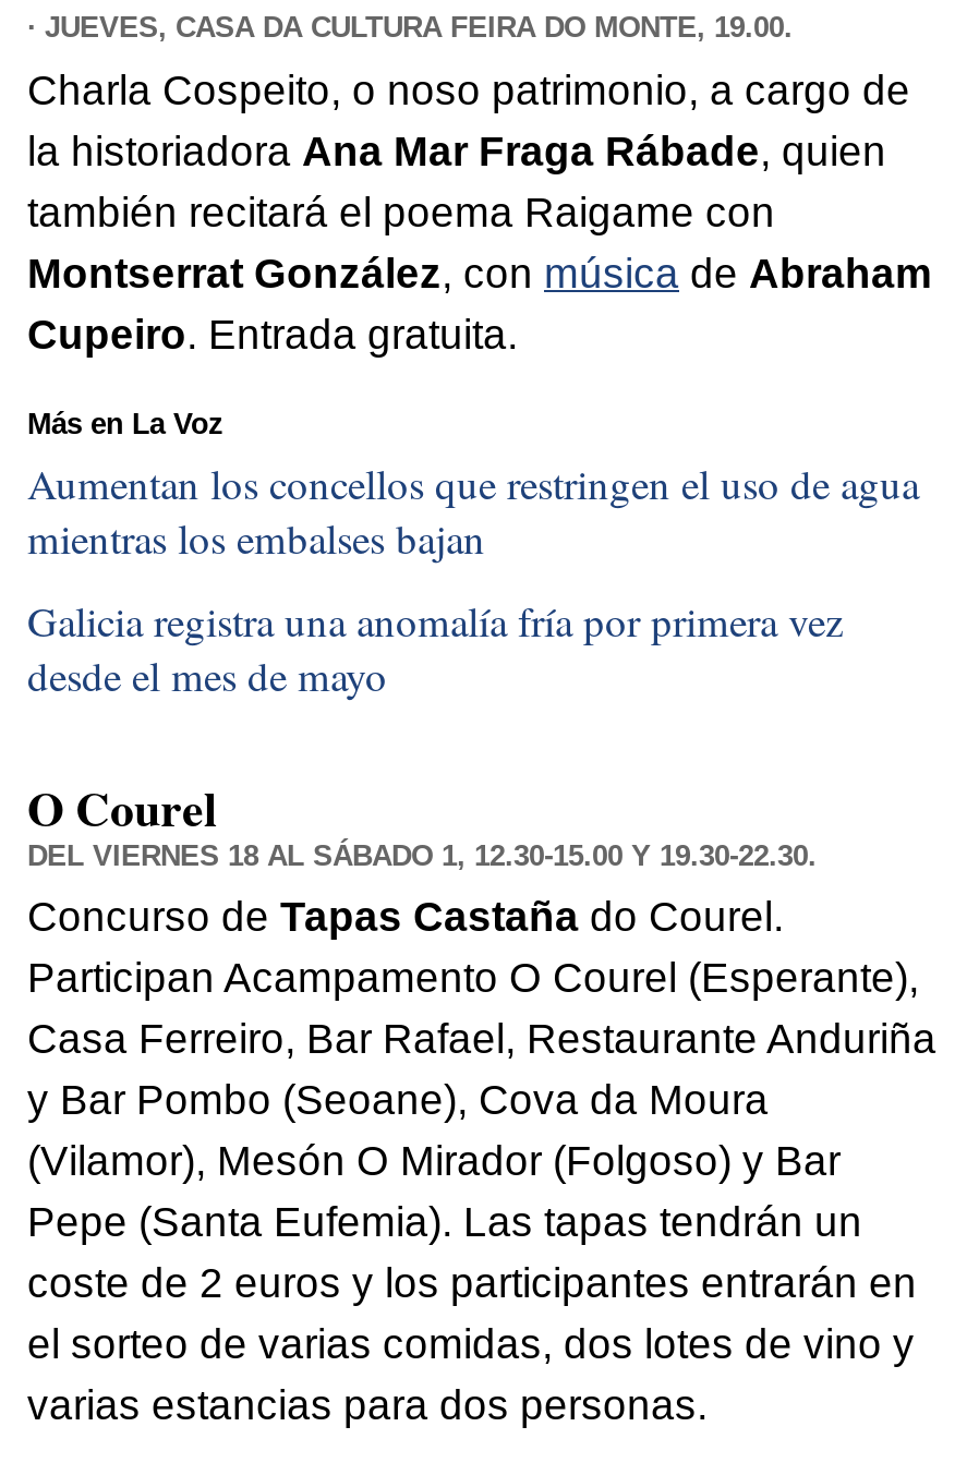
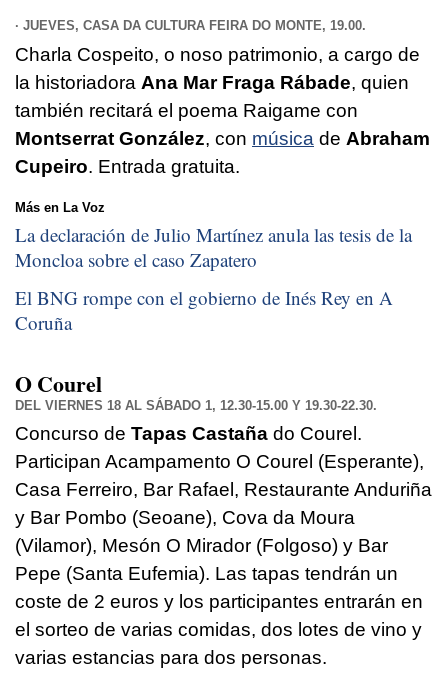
[27,456,919,565] Aumentan los concellos que restringen el uso de agua | mientras los embalses bajan -> [15,222,412,272] La declaración de Julio Martínez anula las tesis de la | Moncloa sobre el caso Zapatero
[27,593,843,702] Galicia registra una anomalía fría por primera vez | desde el mes de mayo -> [15,285,393,335] El BNG rompe con el gobierno de Inés Rey en A | Coruña

